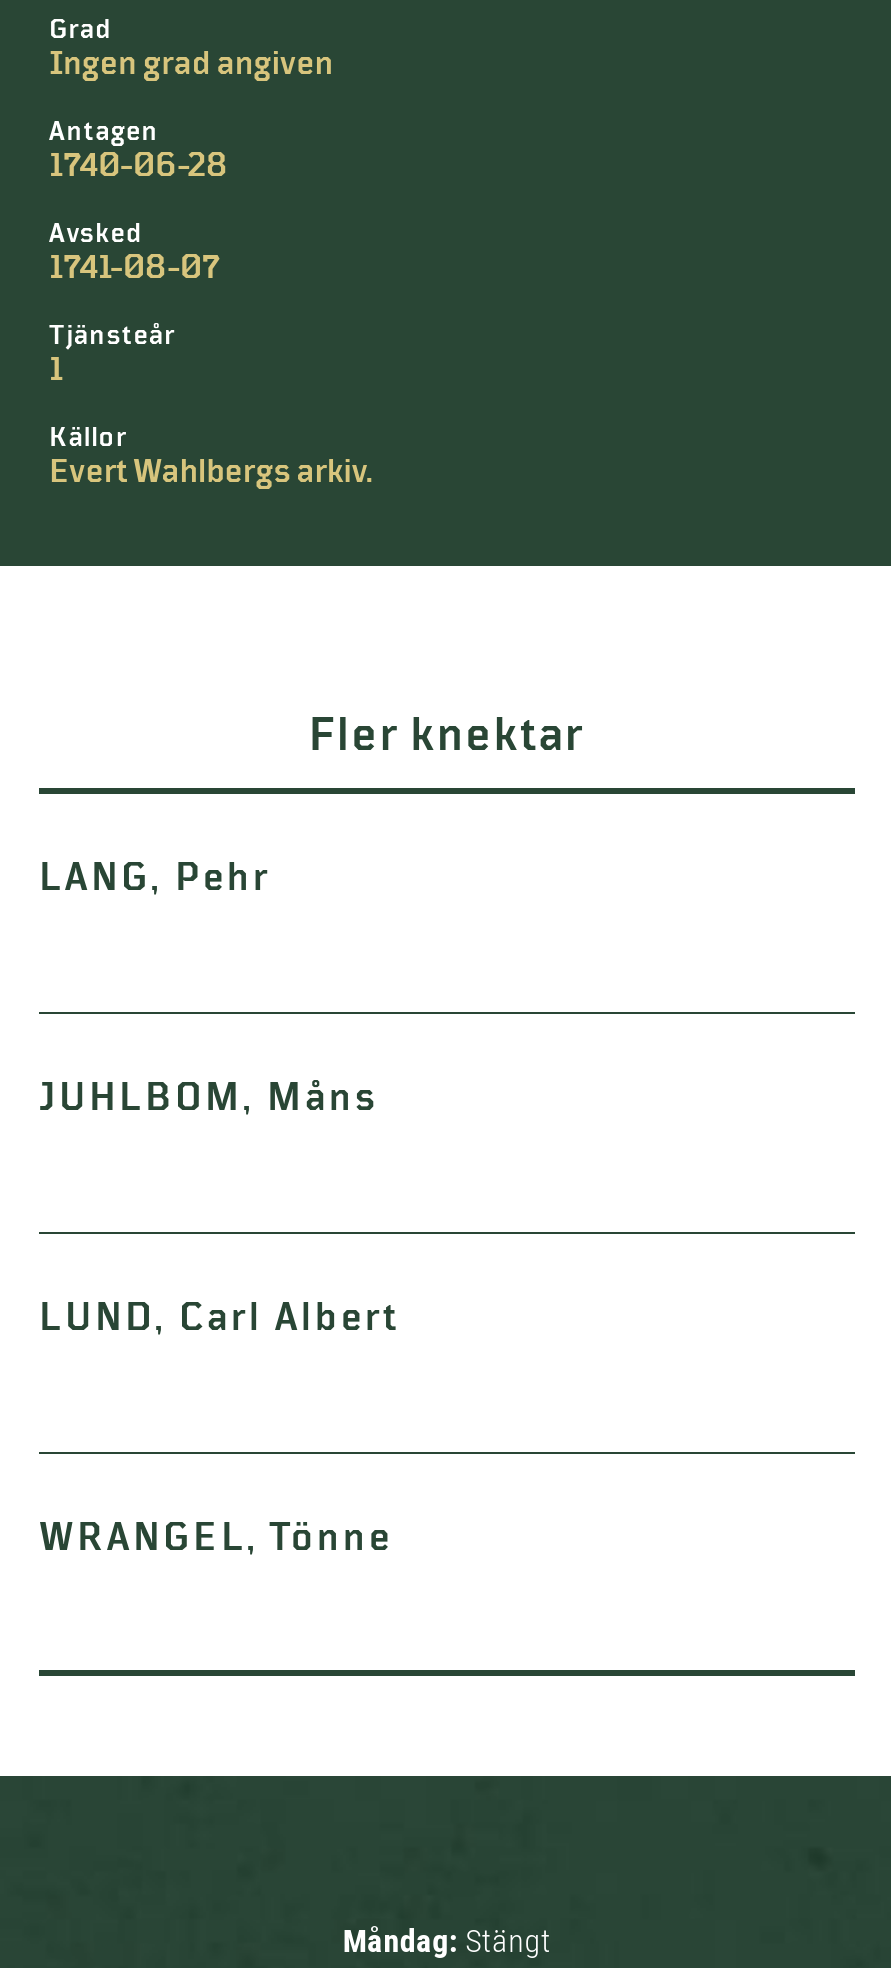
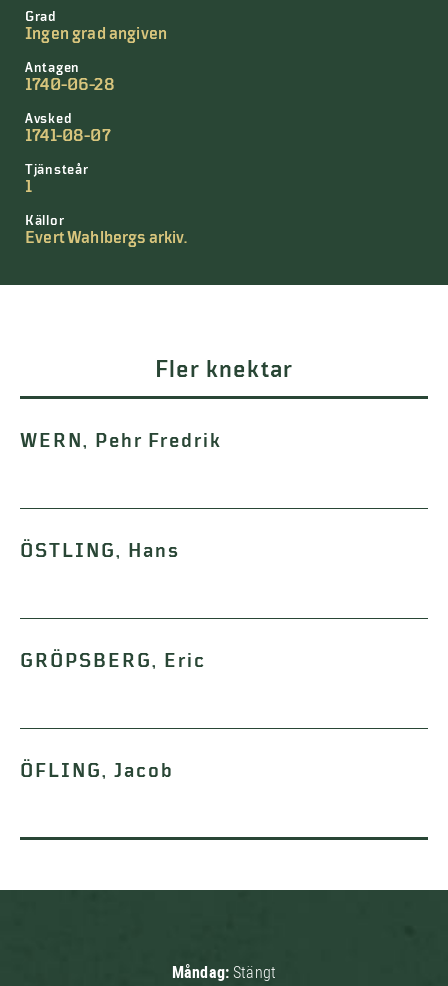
[39,856,271,900] LANG, Pehr -> [20,430,222,452] WERN, Pehr Fredrik
[39,1076,379,1120] JUHLBOM, Måns -> [20,540,180,562] ÖSTLING, Hans
[39,1296,401,1340] LUND, Carl Albert -> [20,650,206,672] GRÖPSBERG, Eric
[39,1516,393,1560] WRANGEL, Tönne -> [20,760,174,782] ÖFLING, Jacob

